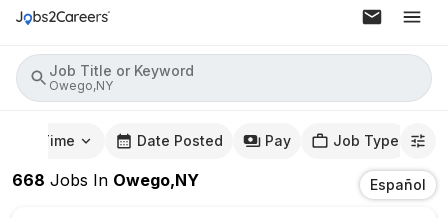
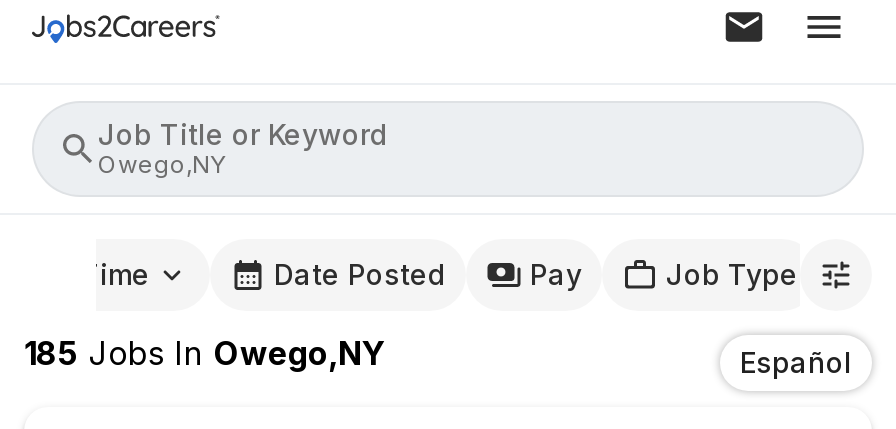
[12,170,199,190] 668 Jobs In Owego,NY -> [24,333,386,373] 185 Jobs In Owego,NY

